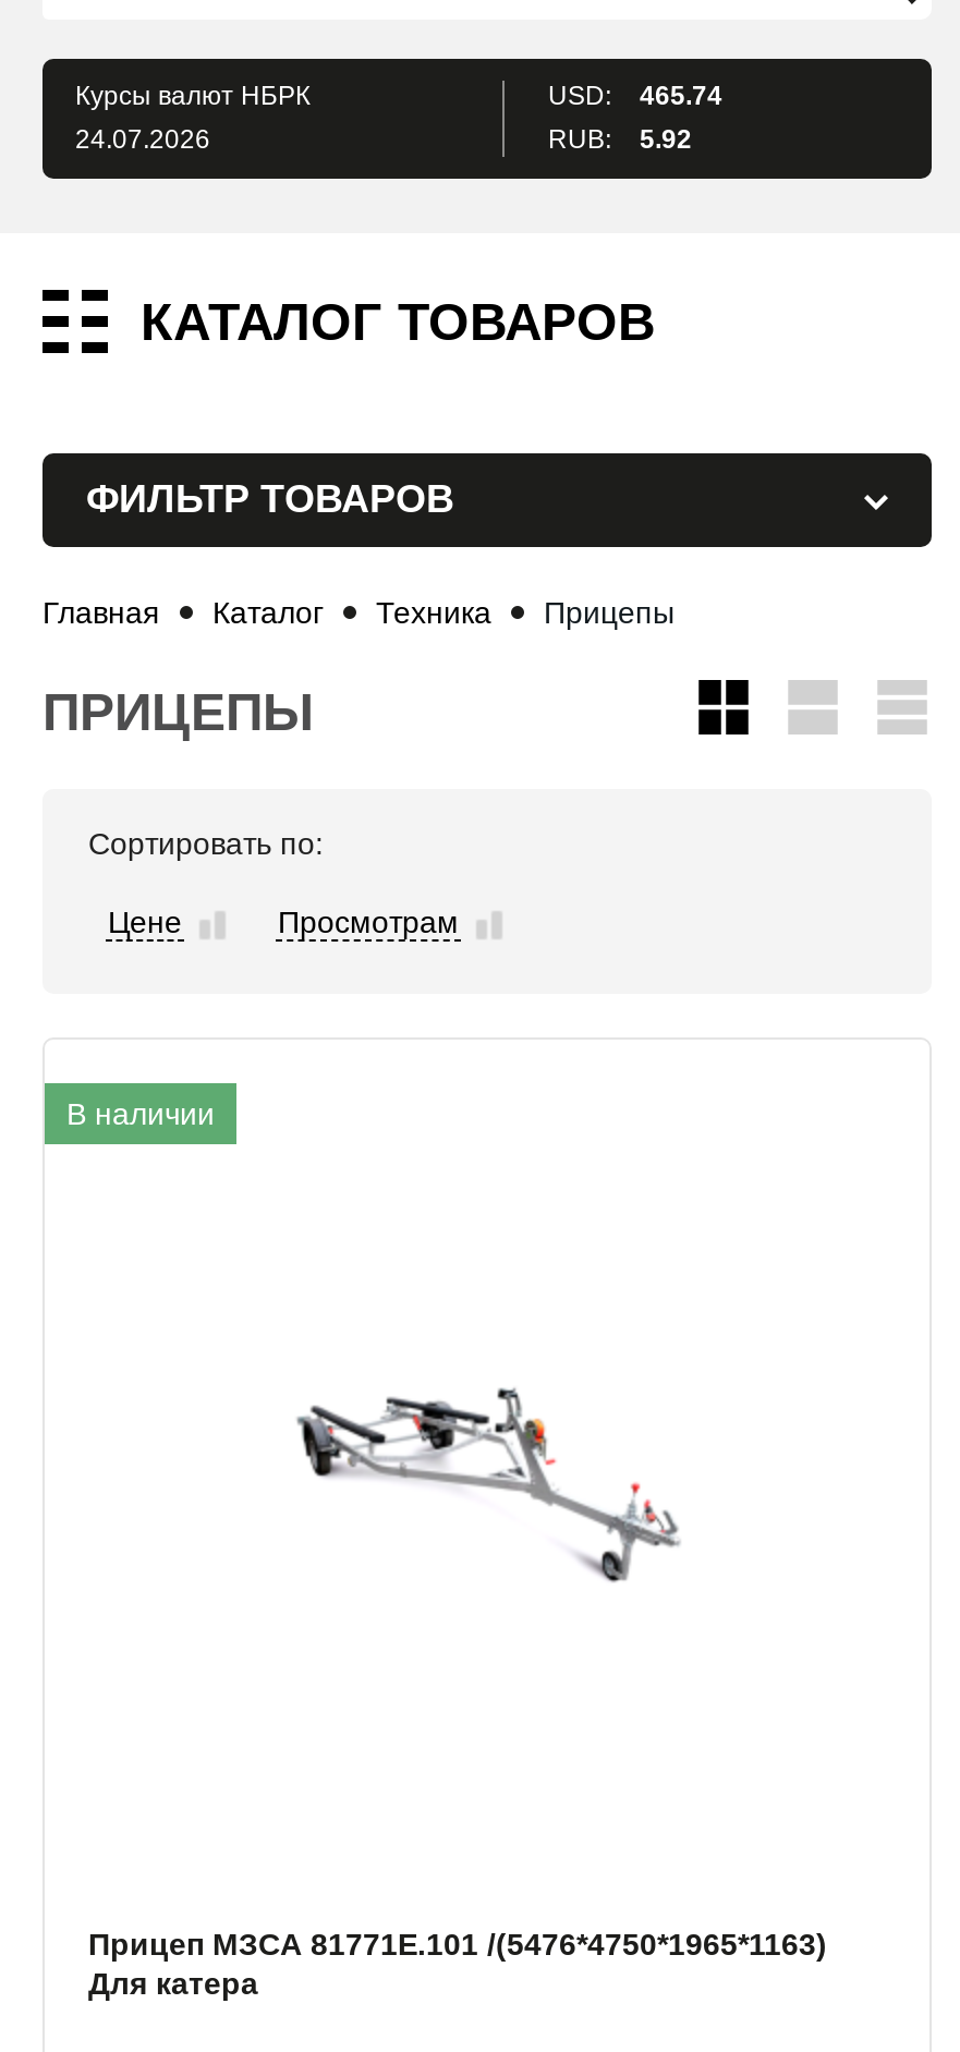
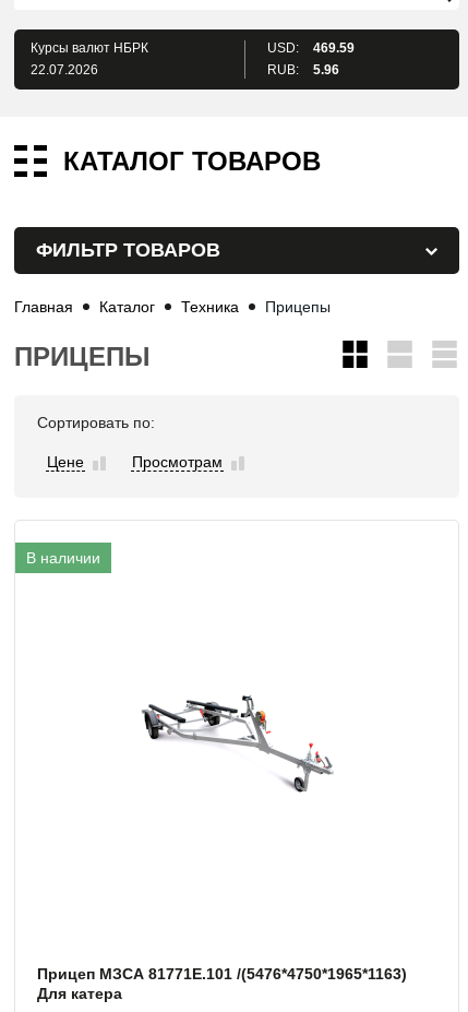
[548,81,722,111] USD: 465.74 -> [267,40,355,56] USD: 469.59
[75,124,210,155] 24.07.2026 -> [31,62,98,78] 22.07.2026
[548,124,692,155] RUB: 5.92 -> [267,62,339,78] RUB: 5.96

